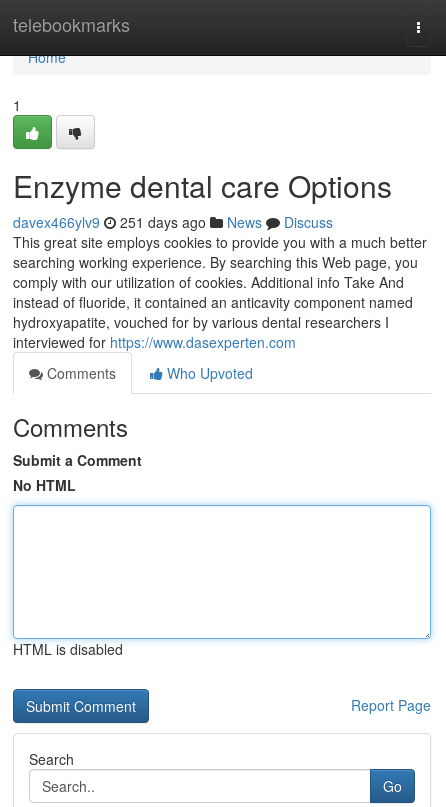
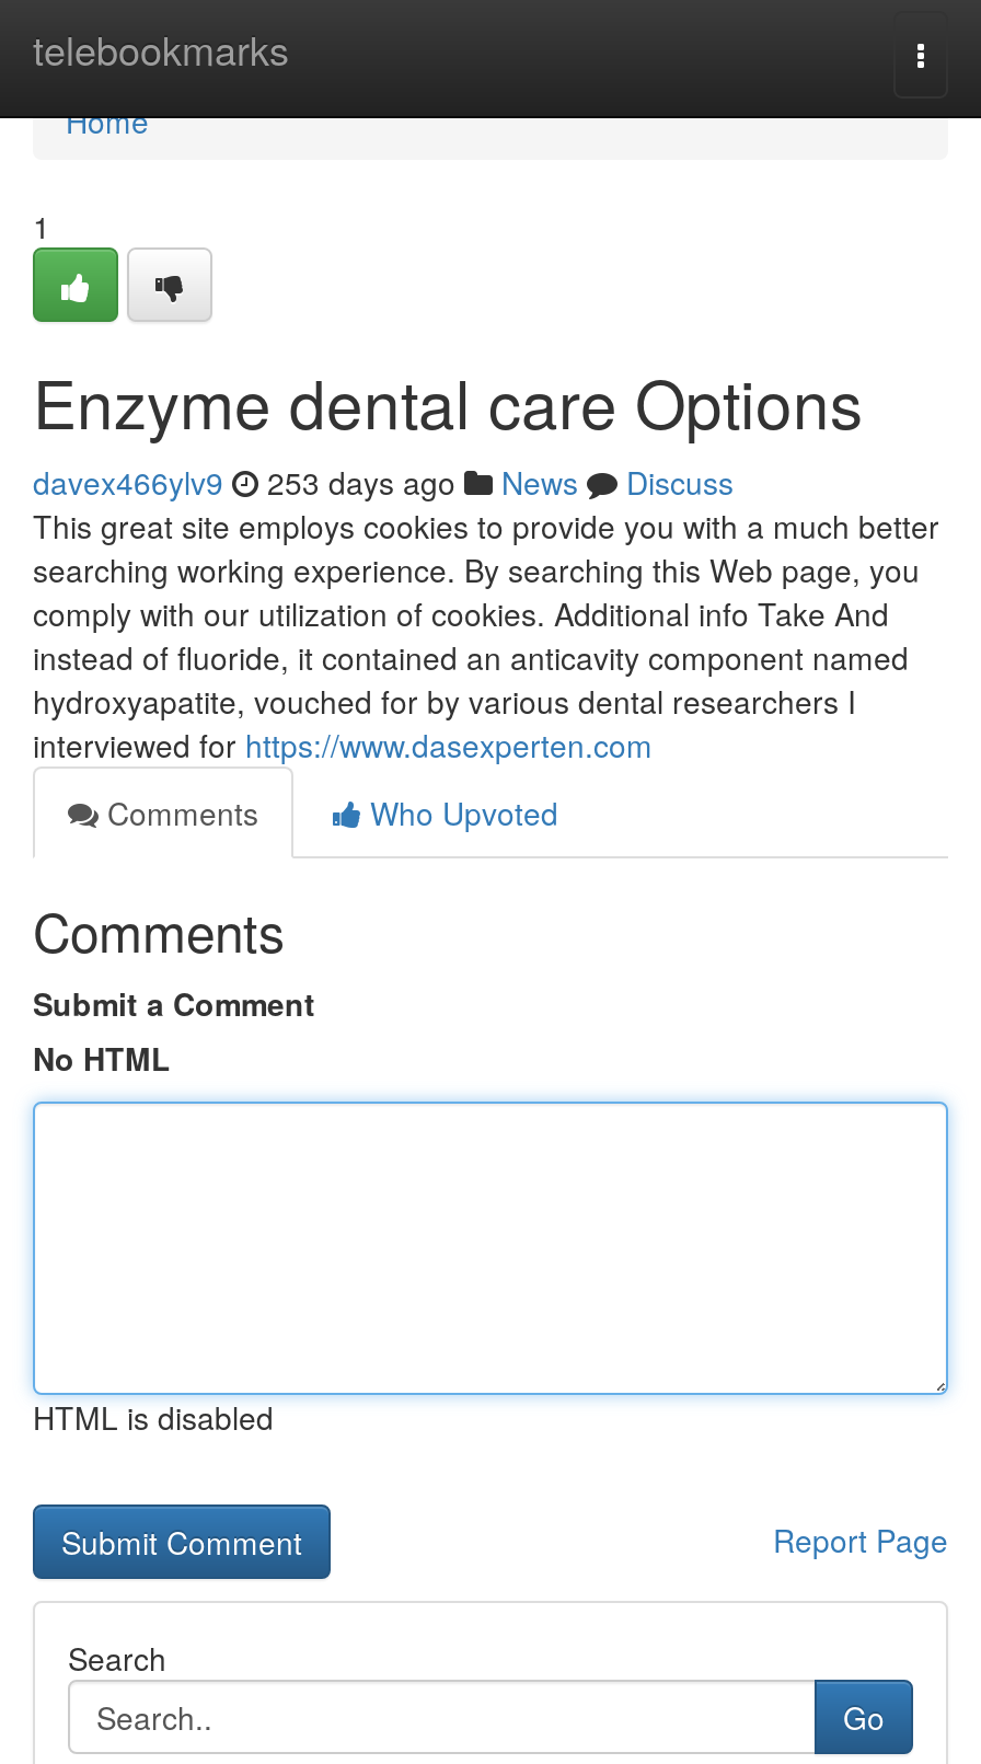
[13,212,333,232] davex466ylv9 251 days ago News Discuss -> [33,460,734,504] davex466ylv9 253 days ago News Discuss

